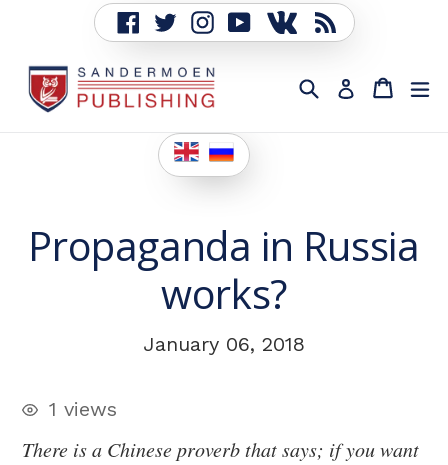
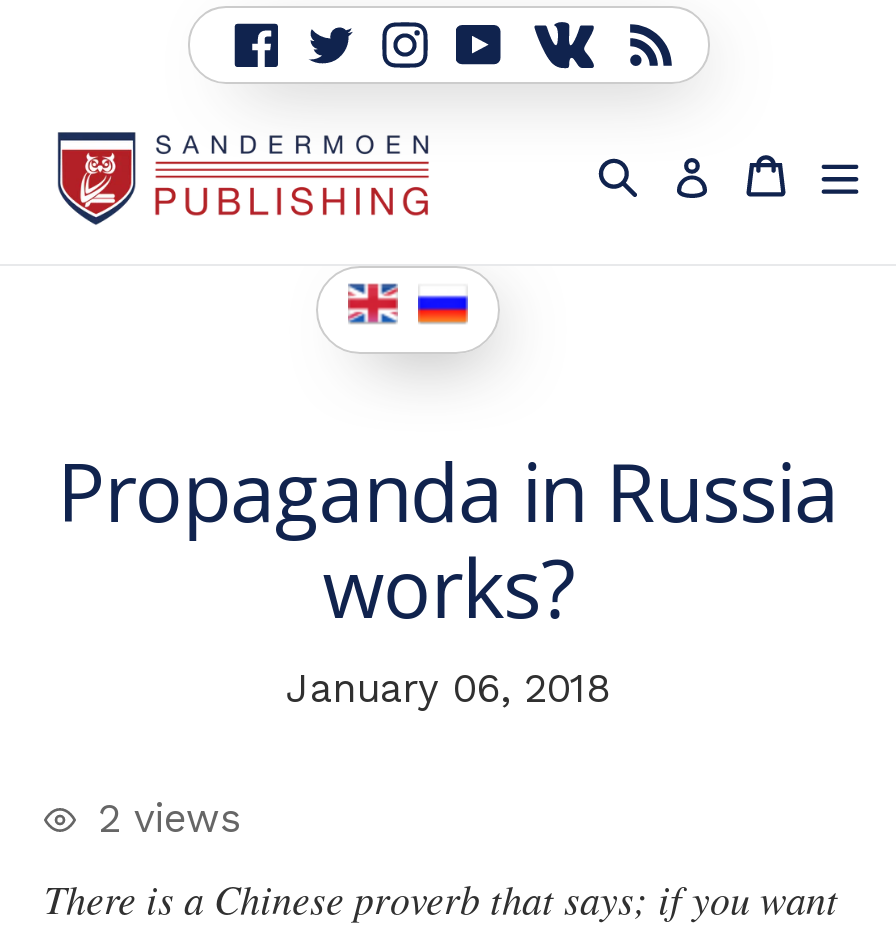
[42,397,117,421] 1 views -> [84,794,240,842] 2 views

